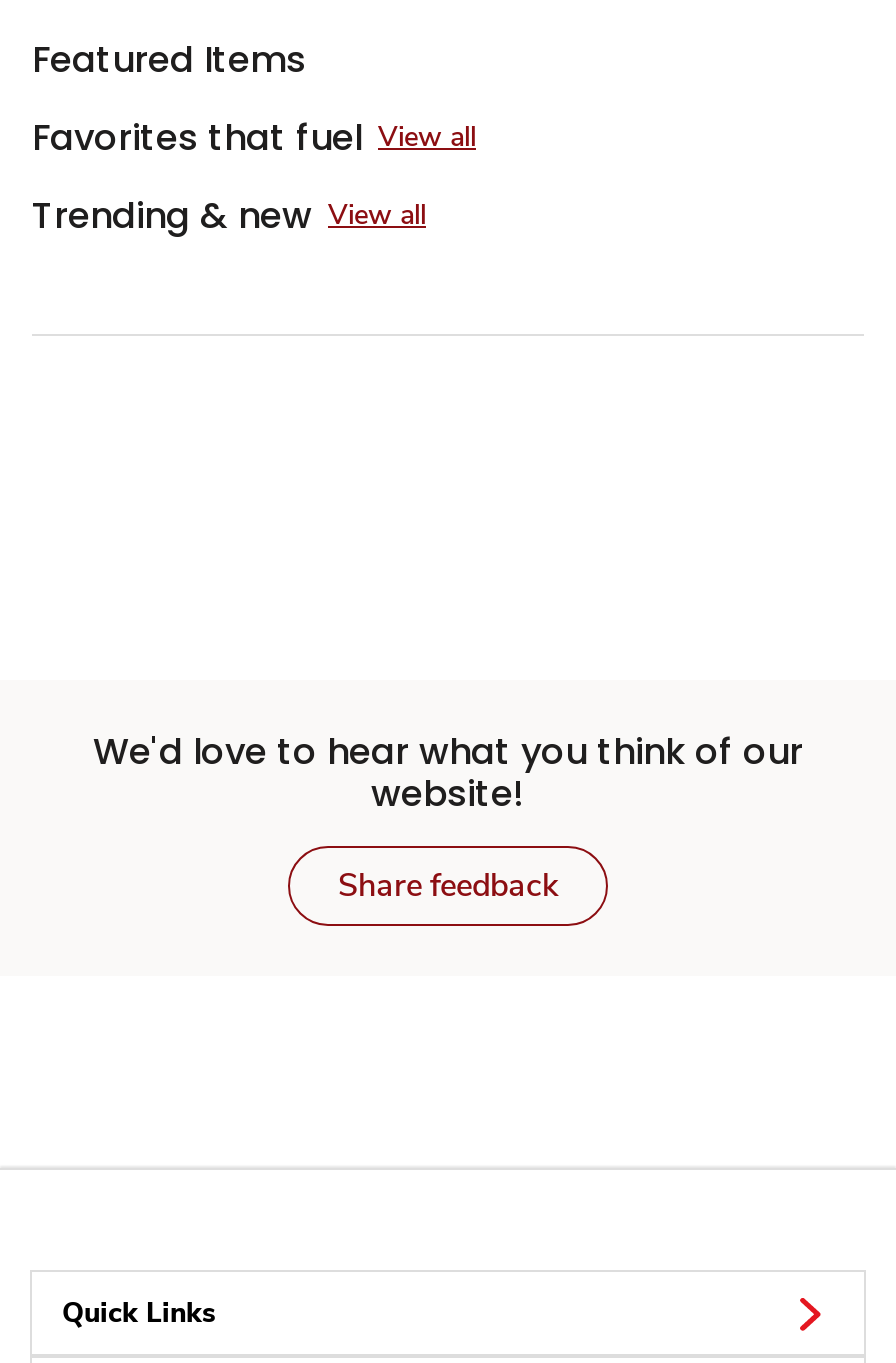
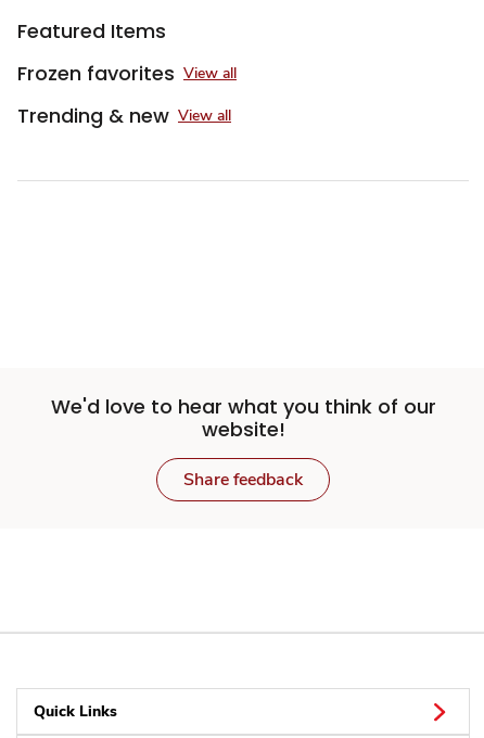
[32,112,476,162] Favorites that fuel View all -> [17,60,237,87] Frozen favorites View all

